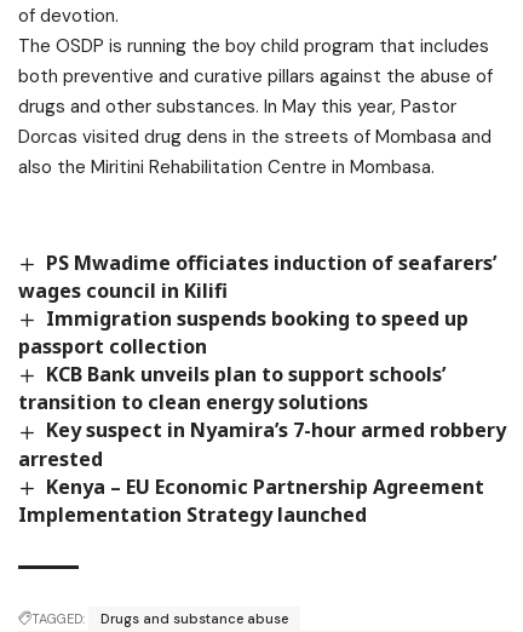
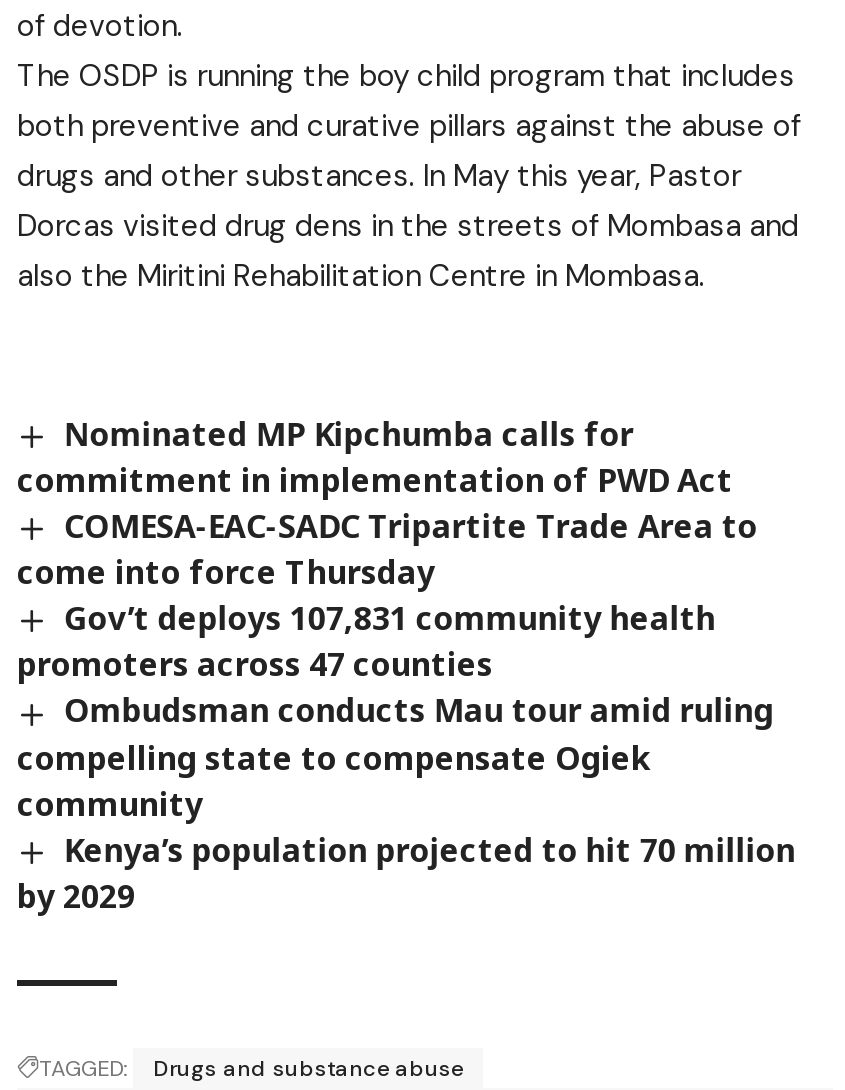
[18,249,507,527] PS Mwadime officiates induction of seafarers’ | wages council in Kilifi | Immigration suspends booking to speed up | passport collection | KCB Bank unveils plan to support schools’ | transition to clean energy solutions | Key suspect in Nyamira’s 7-hour armed robbery | arrested | Kenya – EU Economic Partnership Agreement | Implementation Strategy launched -> [17,412,796,917] Nominated MP Kipchumba calls for | commitment in implementation of PWD Act | COMESA-EAC-SADC Tripartite Trade Area to | come into force Thursday | Gov’t deploys 107,831 community health | promoters across 47 counties | Ombudsman conducts Mau tour amid ruling | compelling state to compensate Ogiek | community | Kenya’s population projected to hit 70 million | by 2029

